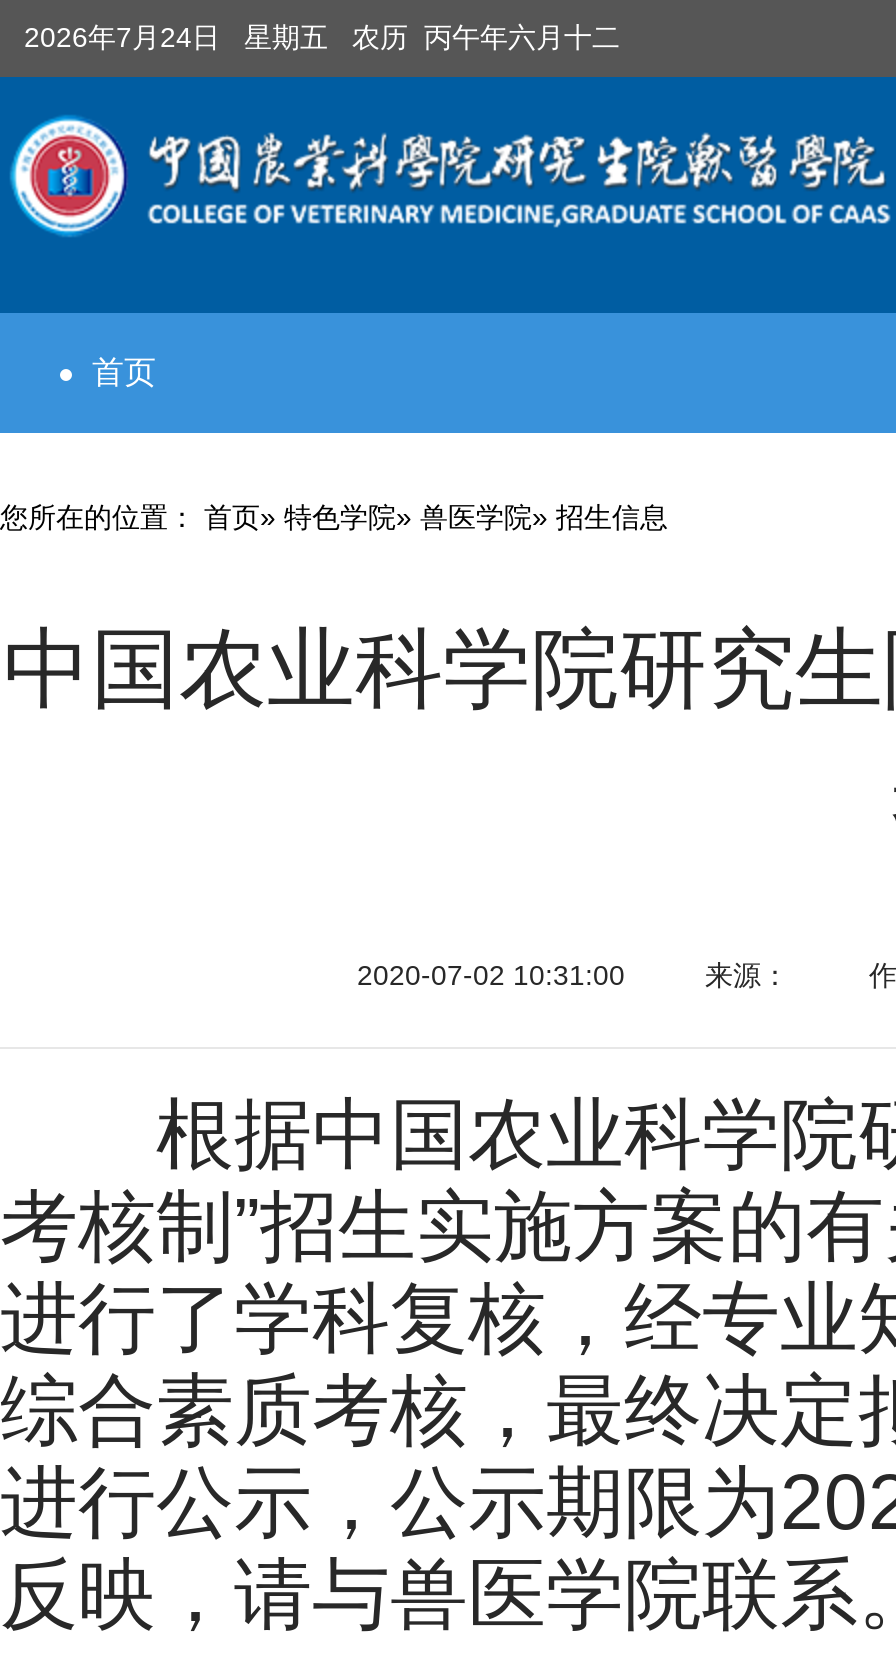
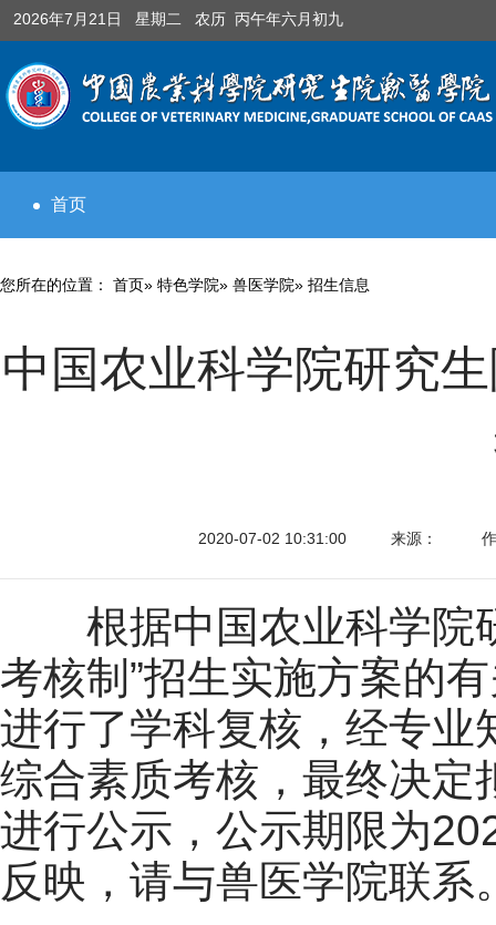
[0,21,620,53] 2026年7月24日 星期五 农历 丙午年六月十二 -> [0,10,343,28] 2026年7月21日 星期二 农历 丙午年六月初九

